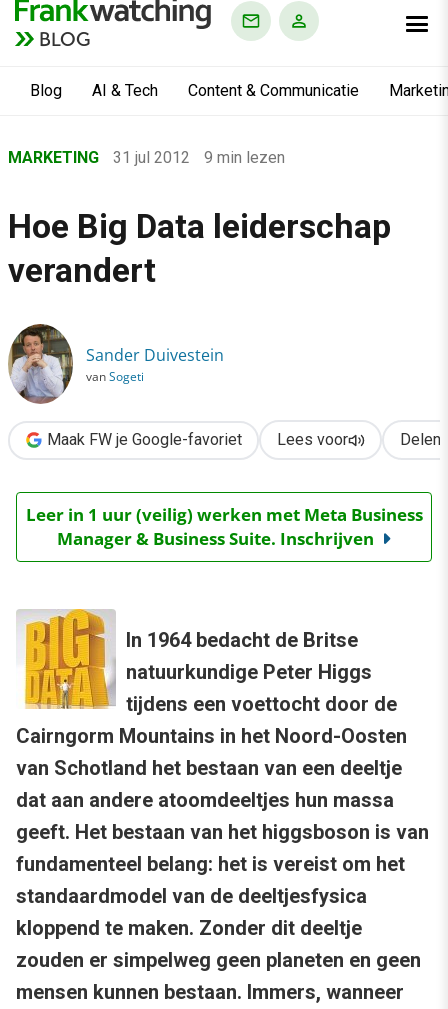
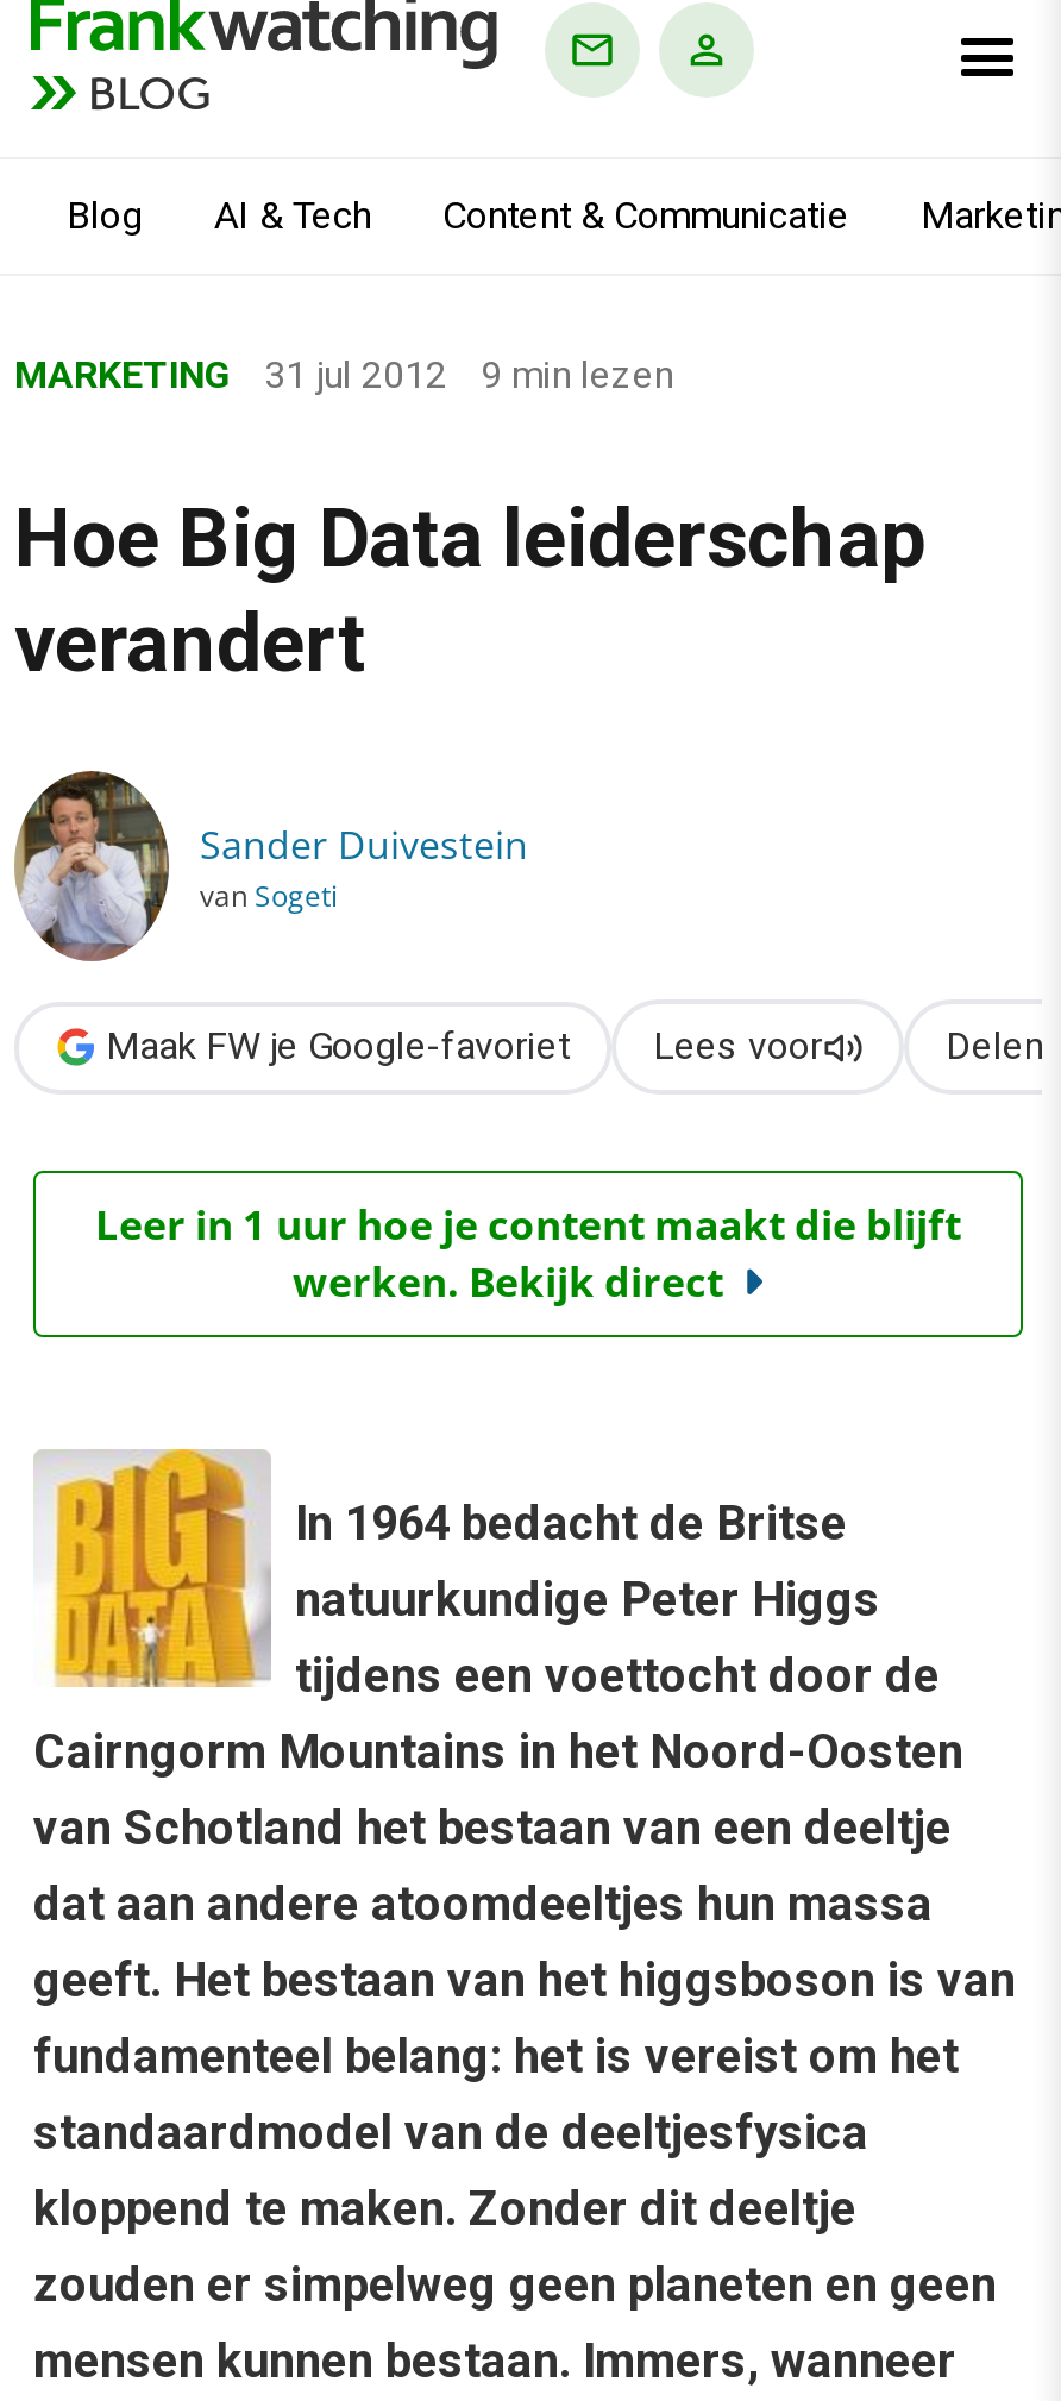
[25,503,422,550] Leer in 1 uur (veilig) werken met Meta Business | Manager & Business Suite. Inschrijven -> [95,1197,961,1309] Leer in 1 uur hoe je content maakt die blijft | werken. Bekijk direct

